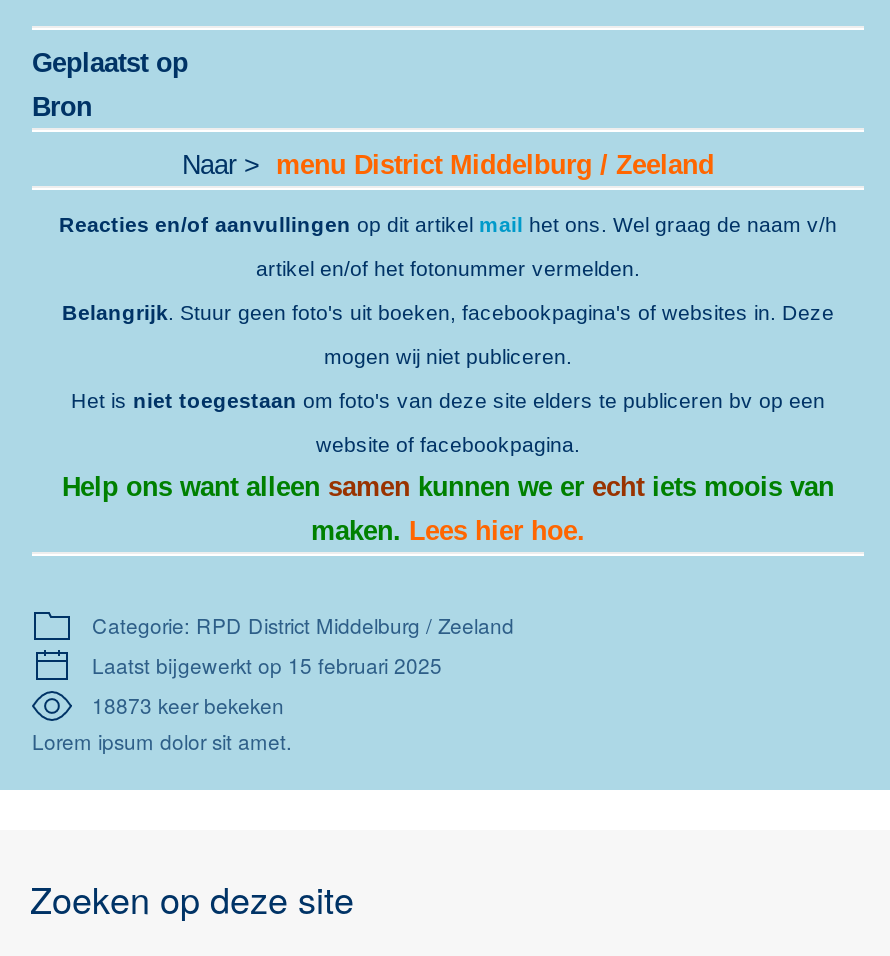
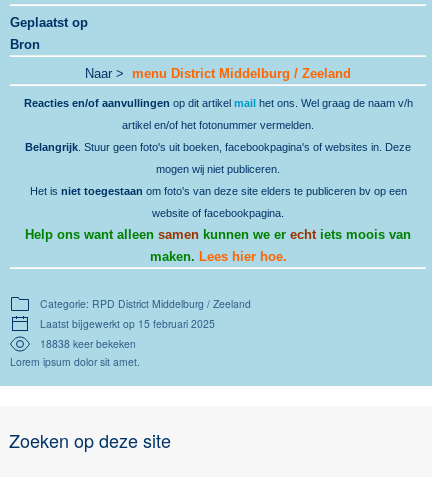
[92,690,284,720] 18873 keer bekeken -> [40,336,136,351] 18838 keer bekeken

